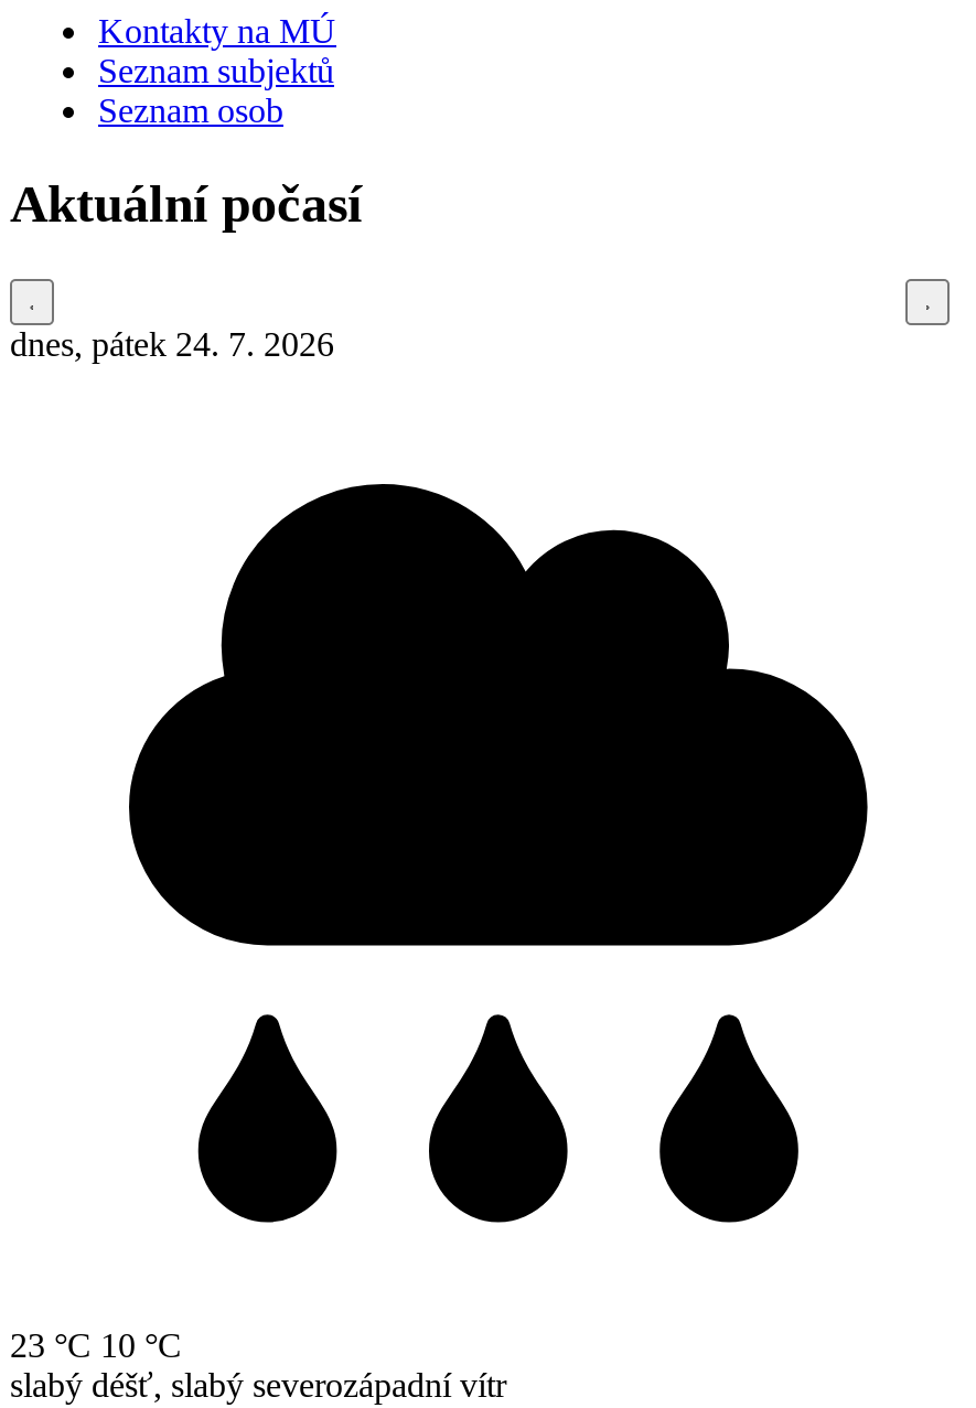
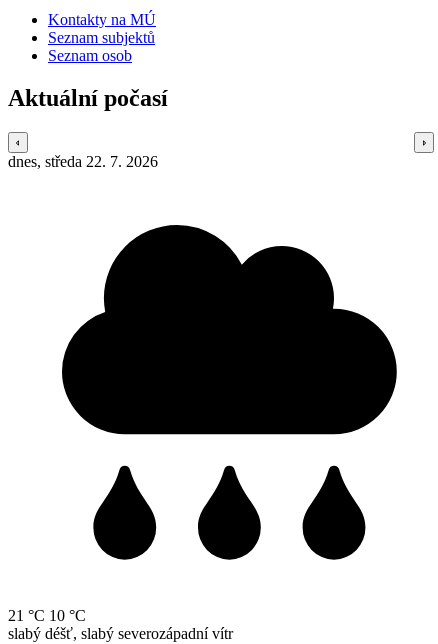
[10,325,334,362] dnes, pátek 24. 7. 2026 -> [8,153,158,170] dnes, středa 22. 7. 2026
[10,1326,182,1363] 23 °C 10 °C -> [8,607,86,624] 21 °C 10 °C

